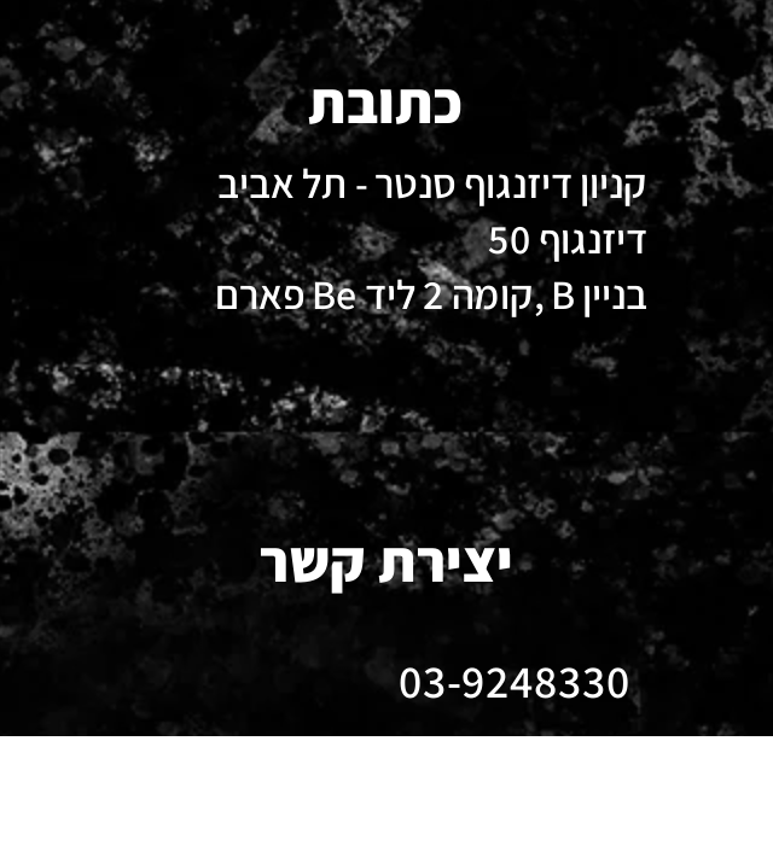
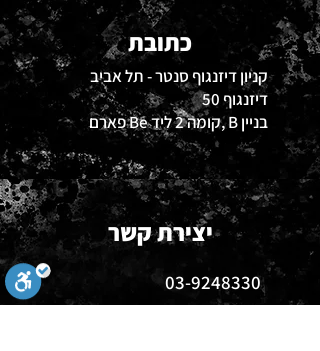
none -> [4,262,52,301] [image]

